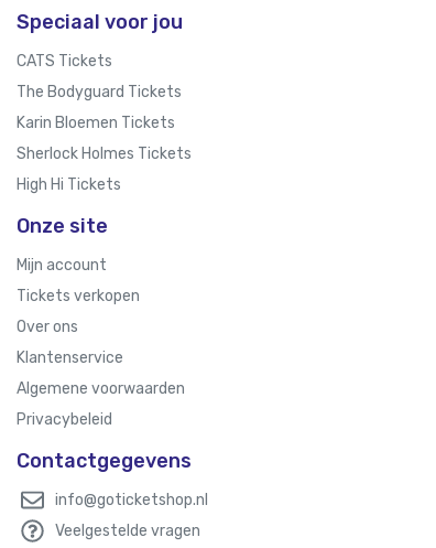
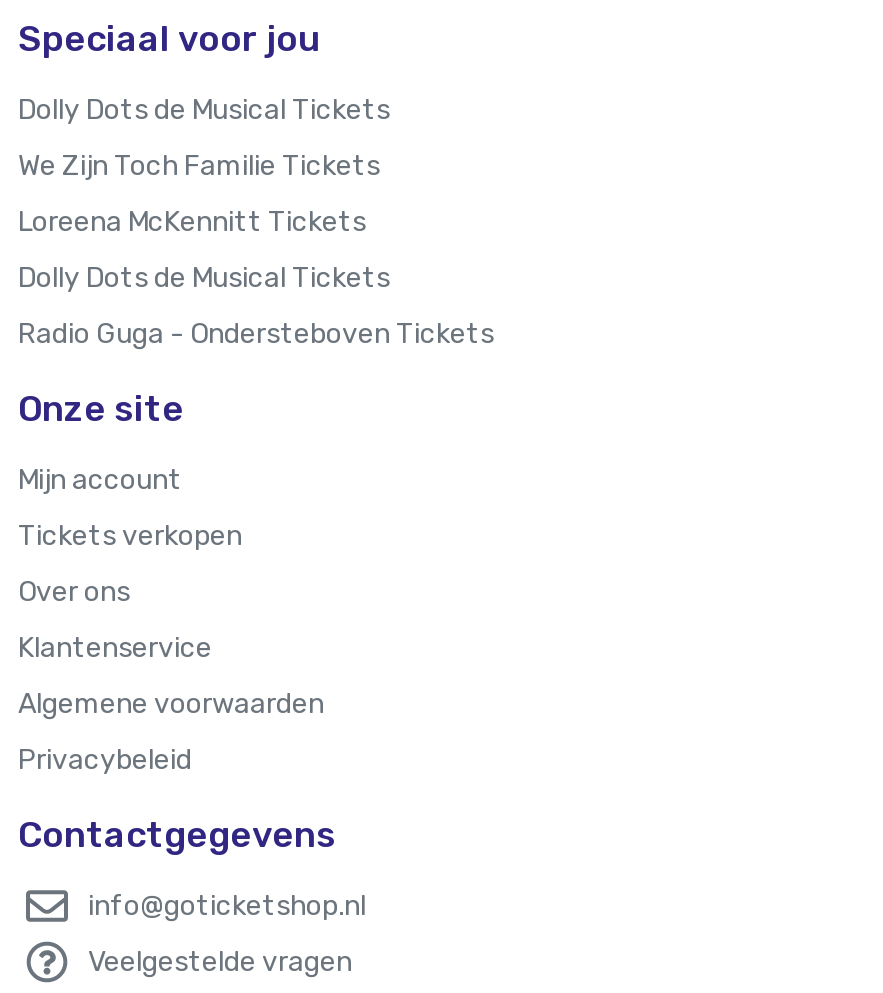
[17,52,112,70] CATS Tickets -> [18,93,390,127] Dolly Dots de Musical Tickets
[17,83,182,101] The Bodyguard Tickets -> [18,149,380,183] We Zijn Toch Familie Tickets
[17,113,175,132] Karin Bloemen Tickets -> [18,205,366,239] Loreena McKennitt Tickets
[17,144,192,163] Sherlock Holmes Tickets -> [18,261,390,295] Dolly Dots de Musical Tickets
[17,175,121,194] High Hi Tickets -> [18,317,494,351] Radio Guga - Ondersteboven Tickets

